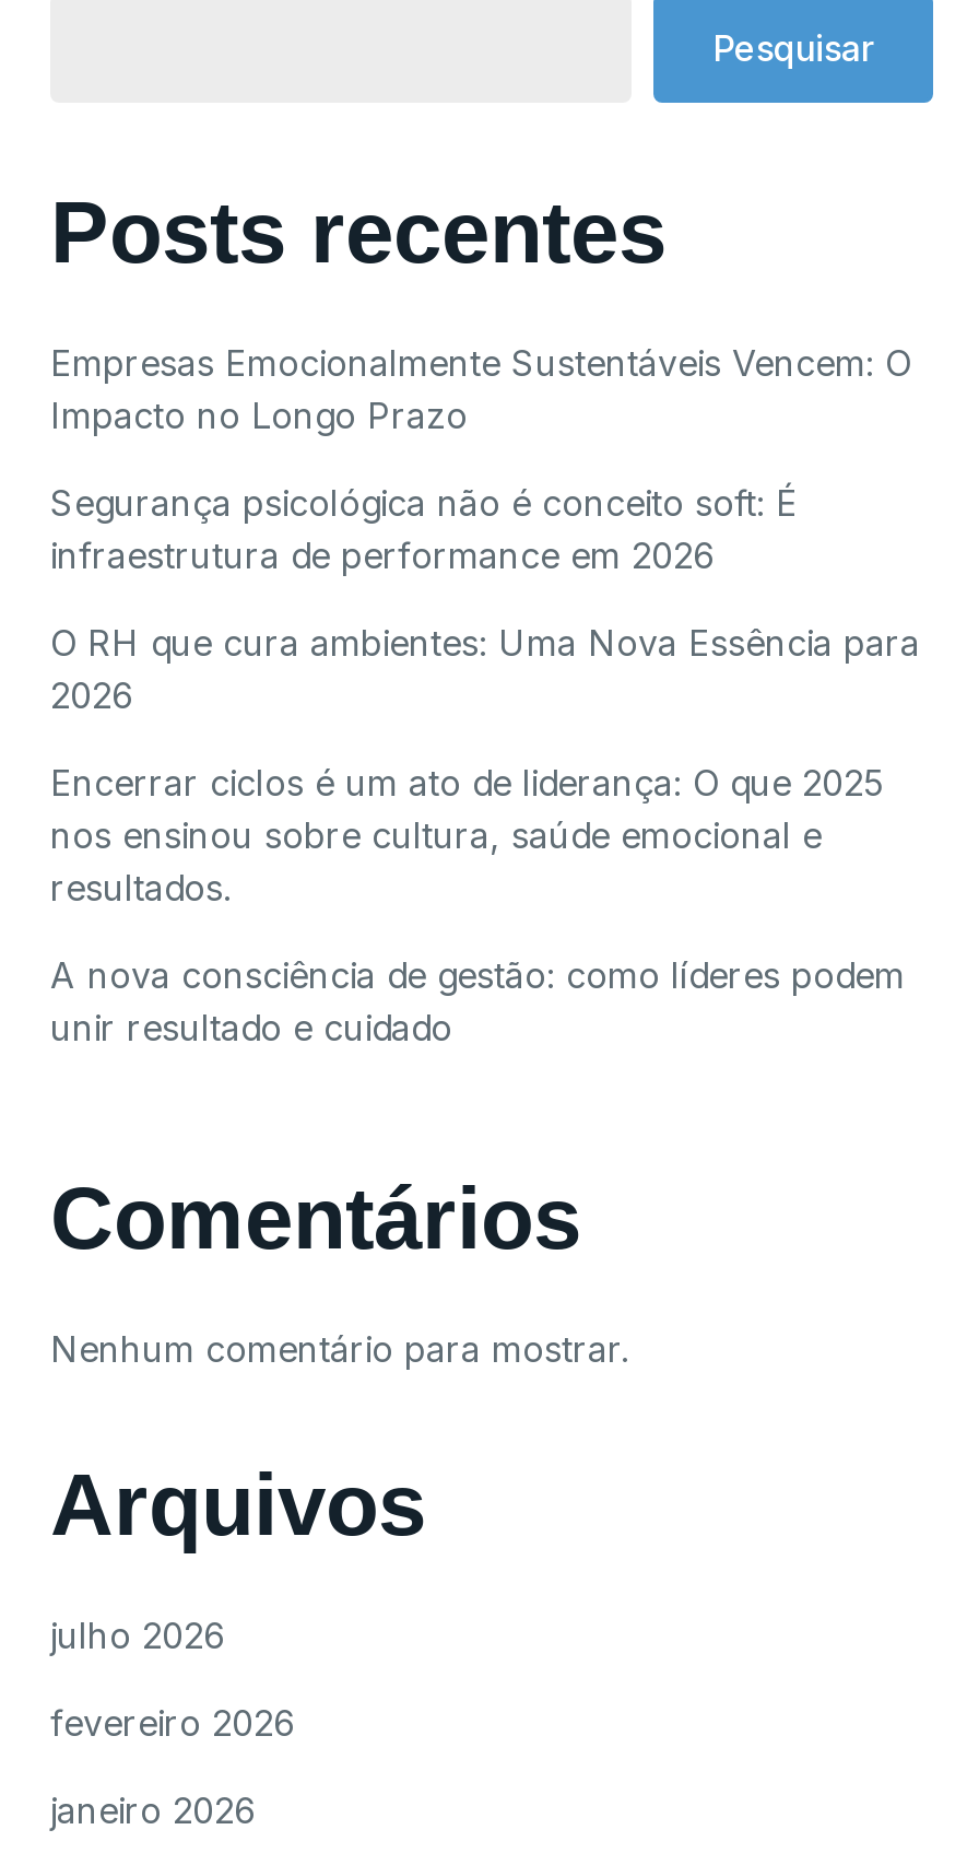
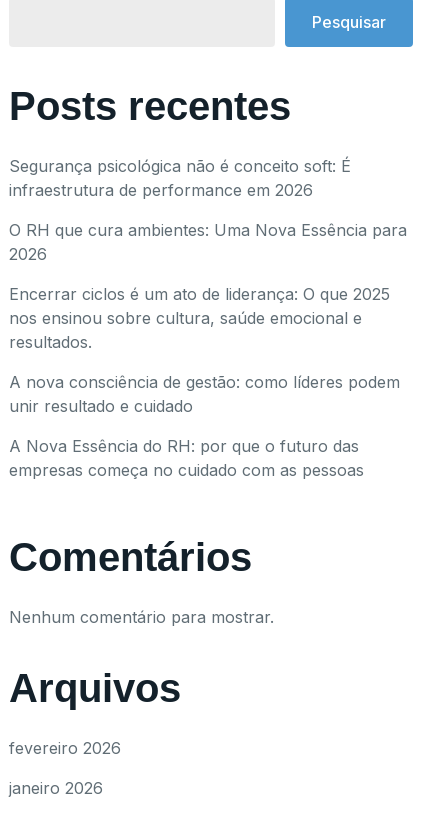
[50,341,911,437] Empresas Emocionalmente Sustentáveis Vencem: O | Impacto no Longo Prazo -> none
moved [50,481,920,1049] -> [9,156,407,416]: Segurança psicológica não é conceito soft: É | infraestrutura de performance em 2026 | O RH que cura ambientes: Uma Nova Essência para | ... | A nova consciência de gestão: como líderes podem | unir resultado e cuidado
none -> [9,436,364,480] A Nova Essência do RH: por que o futuro das | empresas começa no cuidado com as pessoas
[50,1614,225,1657] julho 2026 -> none

